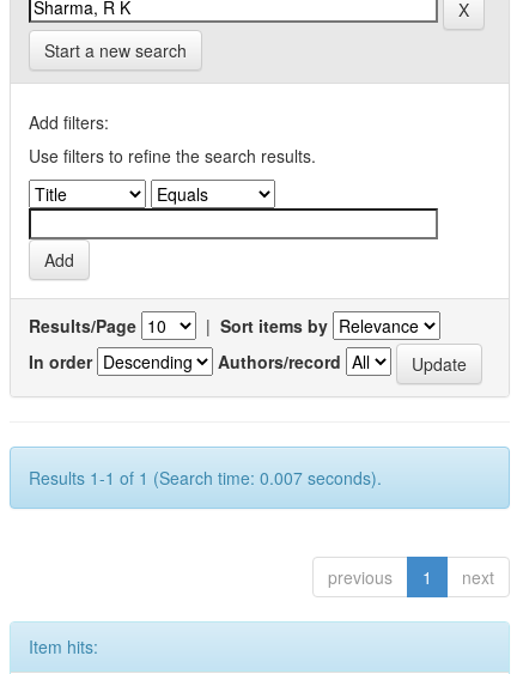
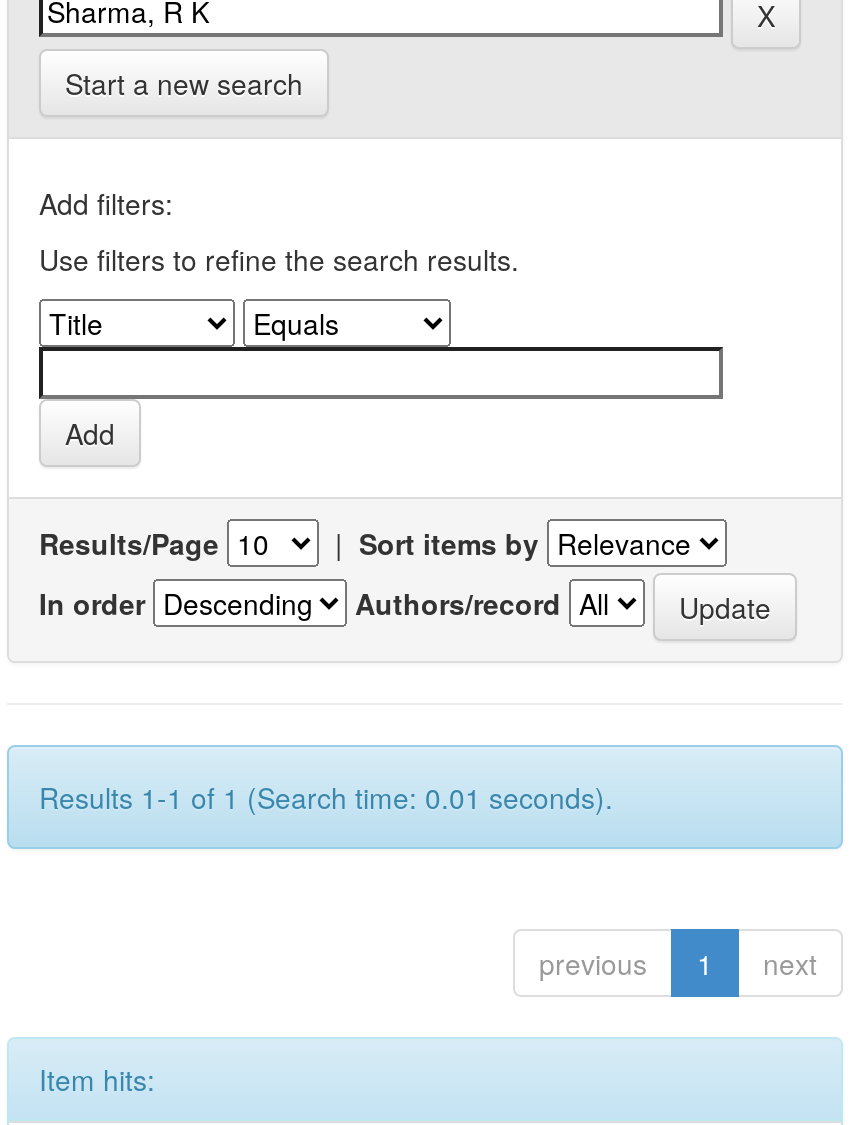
[29,466,382,490] Results 1-1 of 1 (Search time: 0.007 seconds). -> [39,777,613,817] Results 1-1 of 1 (Search time: 0.01 seconds).

